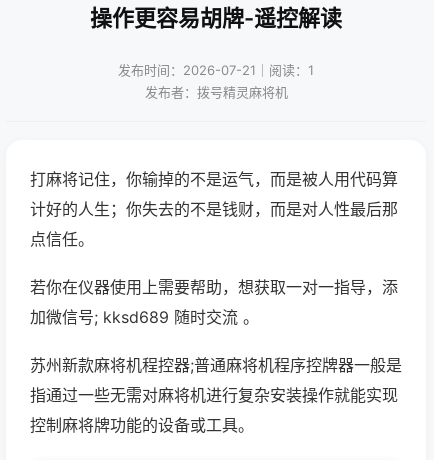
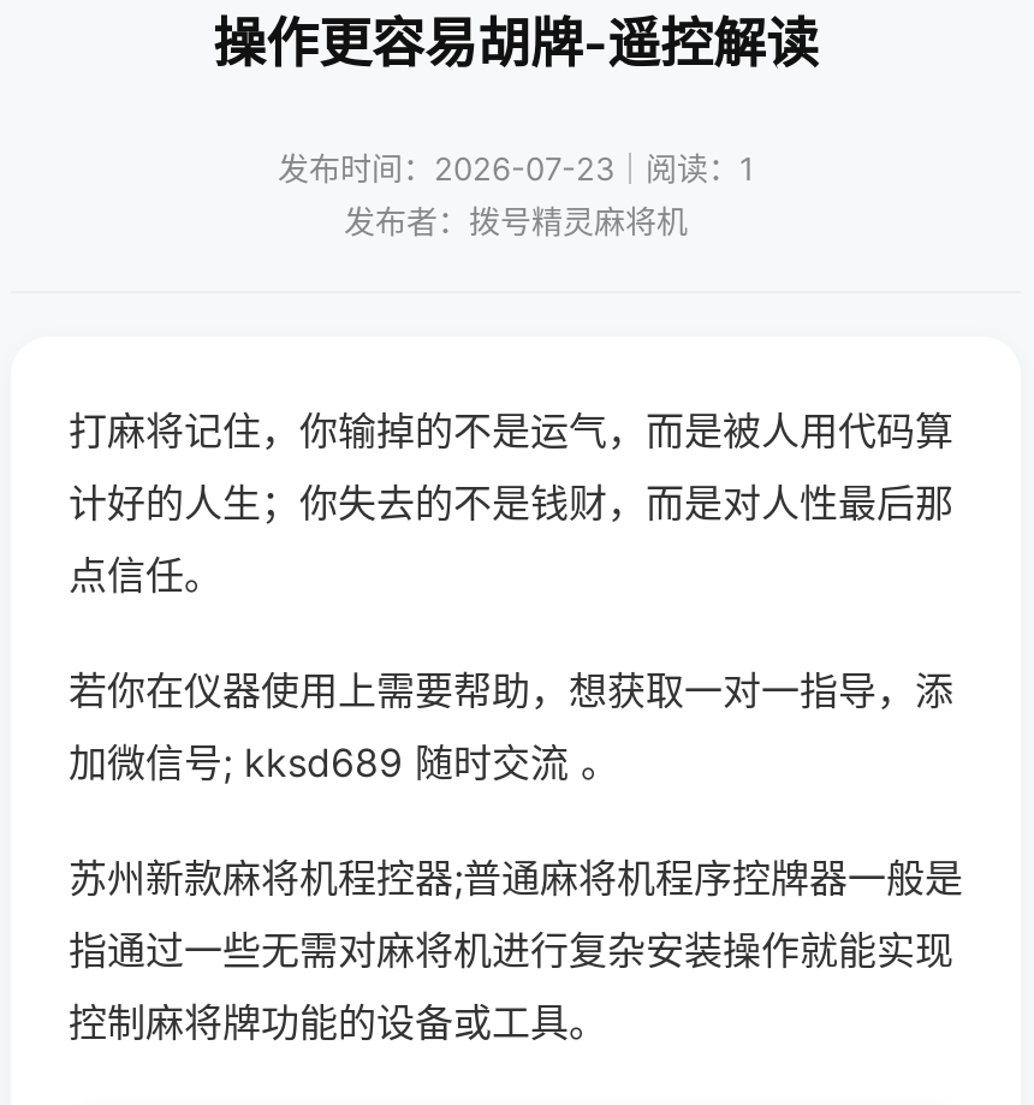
[118,62,314,78] 发布时间：2026-07-21｜阅读：1 -> [278,149,754,188] 发布时间：2026-07-23｜阅读：1

